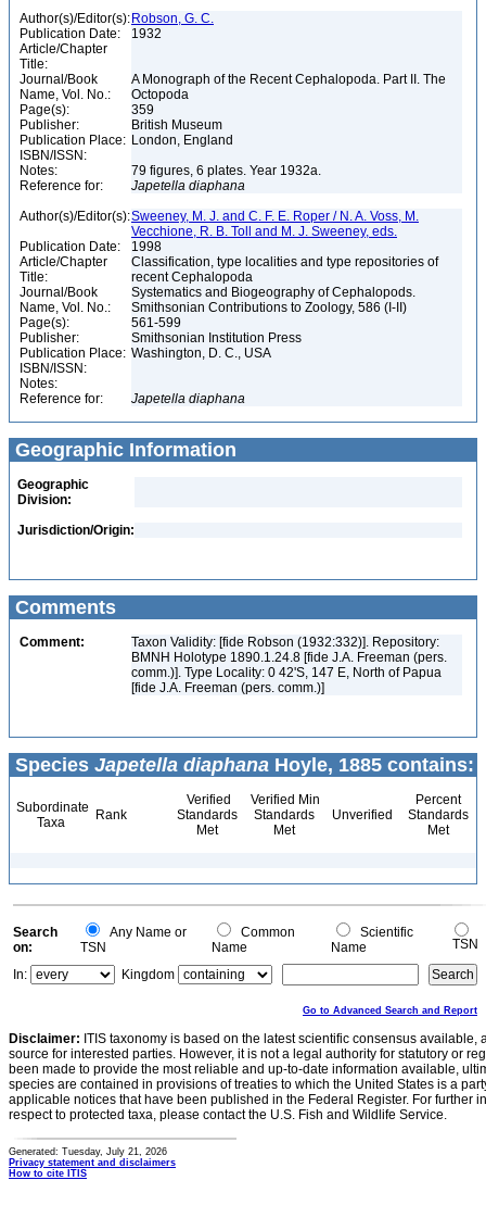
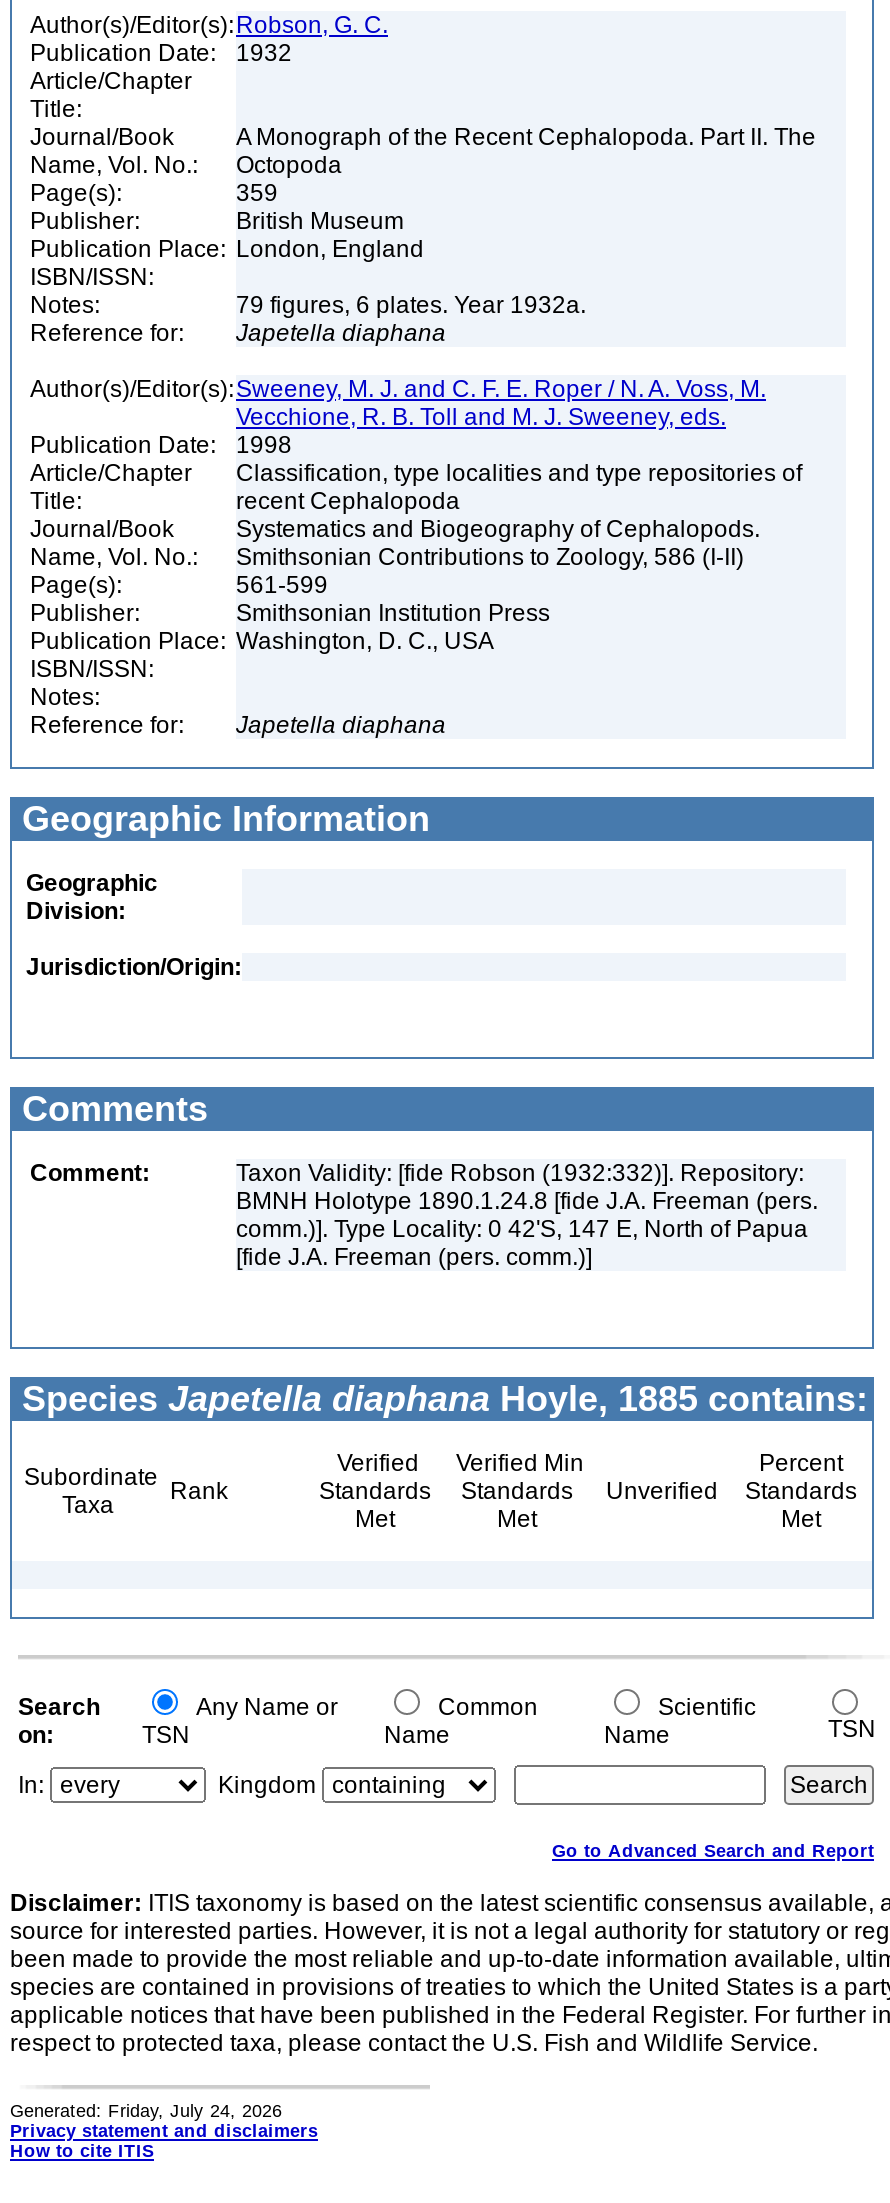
[9,1146,167,1157] Generated: Tuesday, July 21, 2026 -> [10,2101,282,2121] Generated: Friday, July 24, 2026

